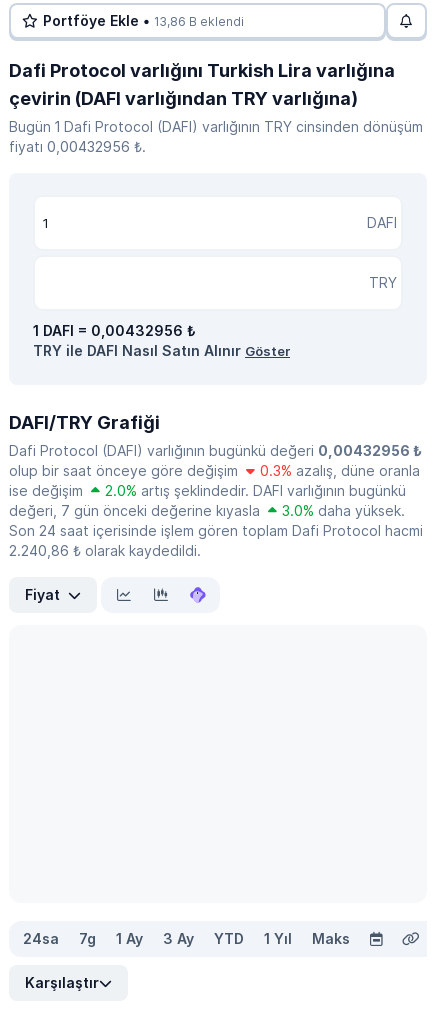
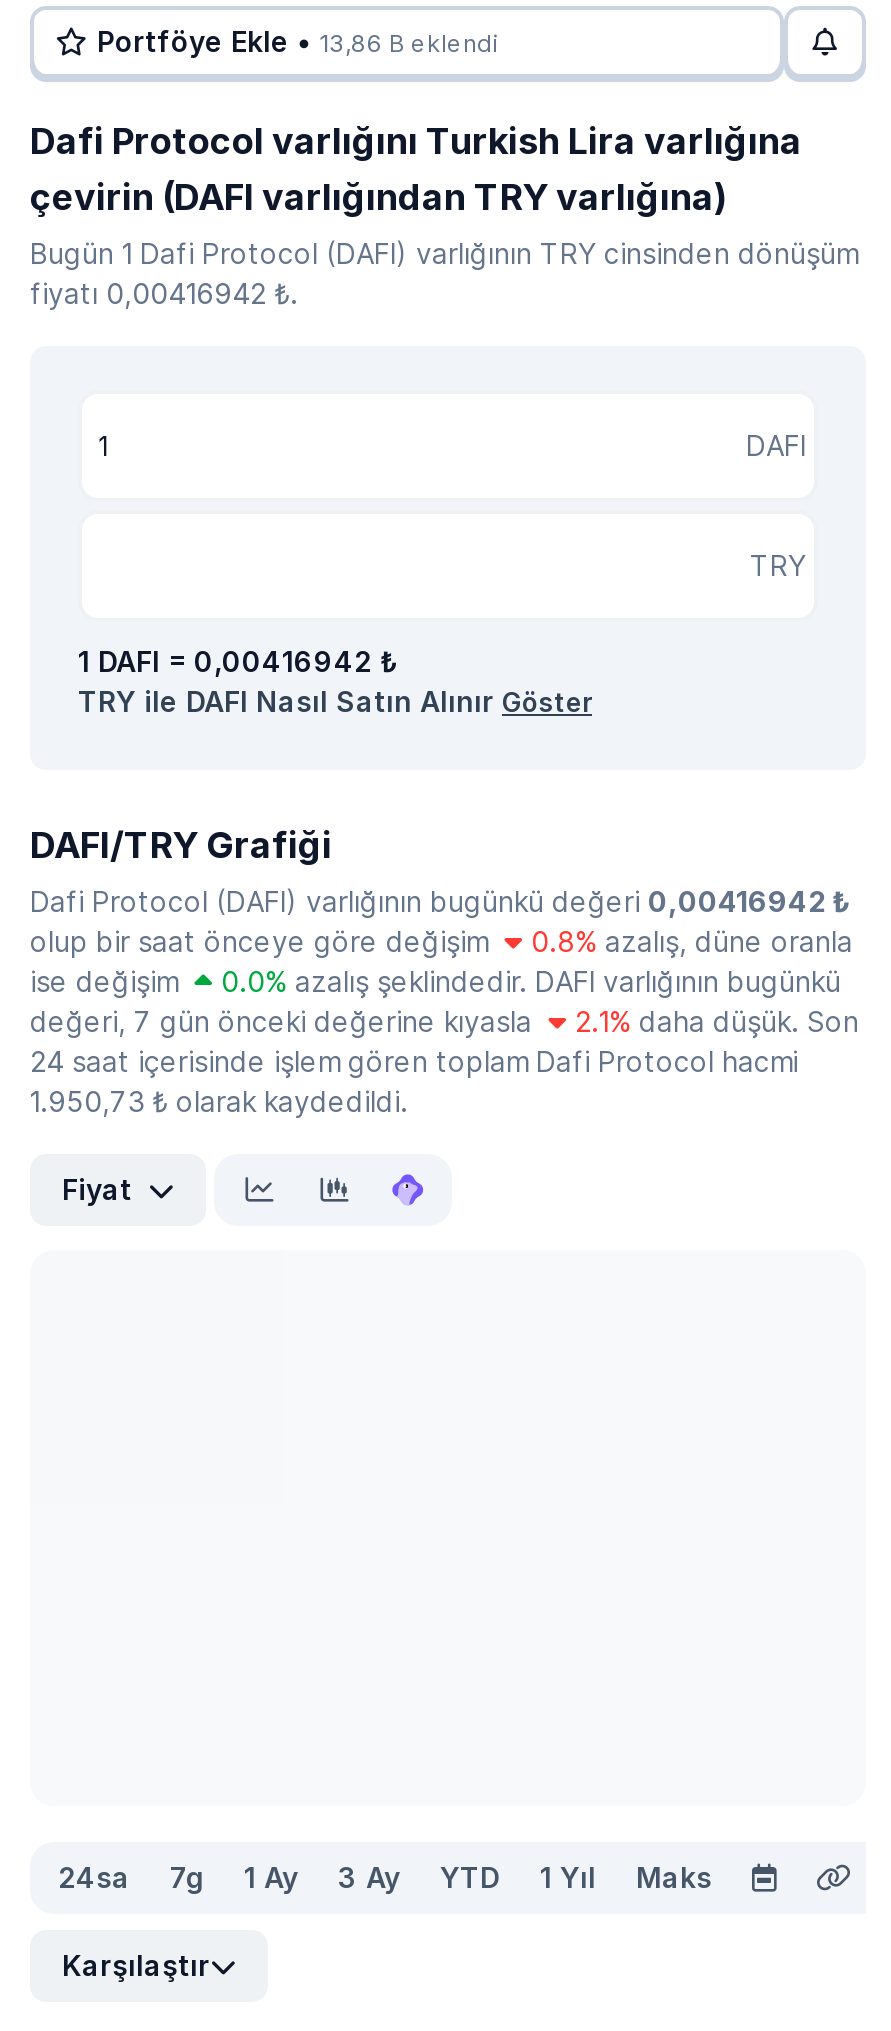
[9,138,146,155] fiyatı 0,00432956 ₺. -> [30,276,298,310] fiyatı 0,00416942 ₺.
[33,322,196,339] 1 DAFI = 0,00432956 ₺ -> [78,644,398,678] 1 DAFI = 0,00416942 ₺
[9,442,422,459] Dafi Protocol (DAFI) varlığının bugünkü değeri 0,00432956 ₺ -> [30,884,850,918] Dafi Protocol (DAFI) varlığının bugünkü değeri 0,00416942 ₺
[259,462,419,479] 0.3% azalış, düne oranla -> [531,924,853,958] 0.8% azalış, düne oranla
[104,482,405,499] 2.0% artış şeklindedir. DAFI varlığının bugünkü -> [221,964,841,998] 0.0% azalış şeklindedir. DAFI varlığının bugünkü
[9,502,423,559] 3.0% daha yüksek. | Son 24 saat içerisinde işlem gören toplam Dafi Protocol hacmi | 2.240,86 ₺ olarak kaydedildi. -> [30,1004,859,1118] 2.1% daha düşük. Son | 24 saat içerisinde işlem gören toplam Dafi Protocol hacmi | 1.950,73 ₺ olarak kaydedildi.

